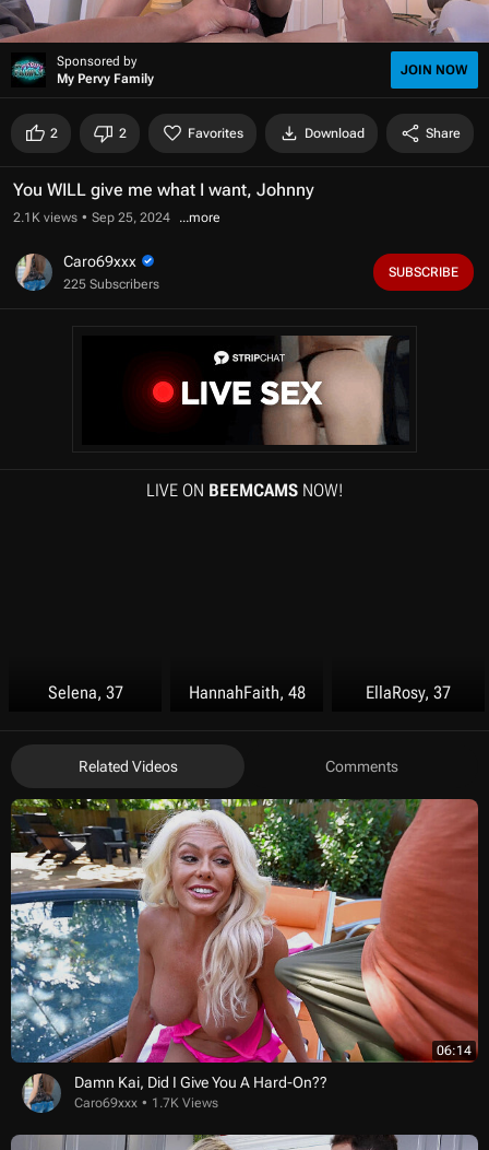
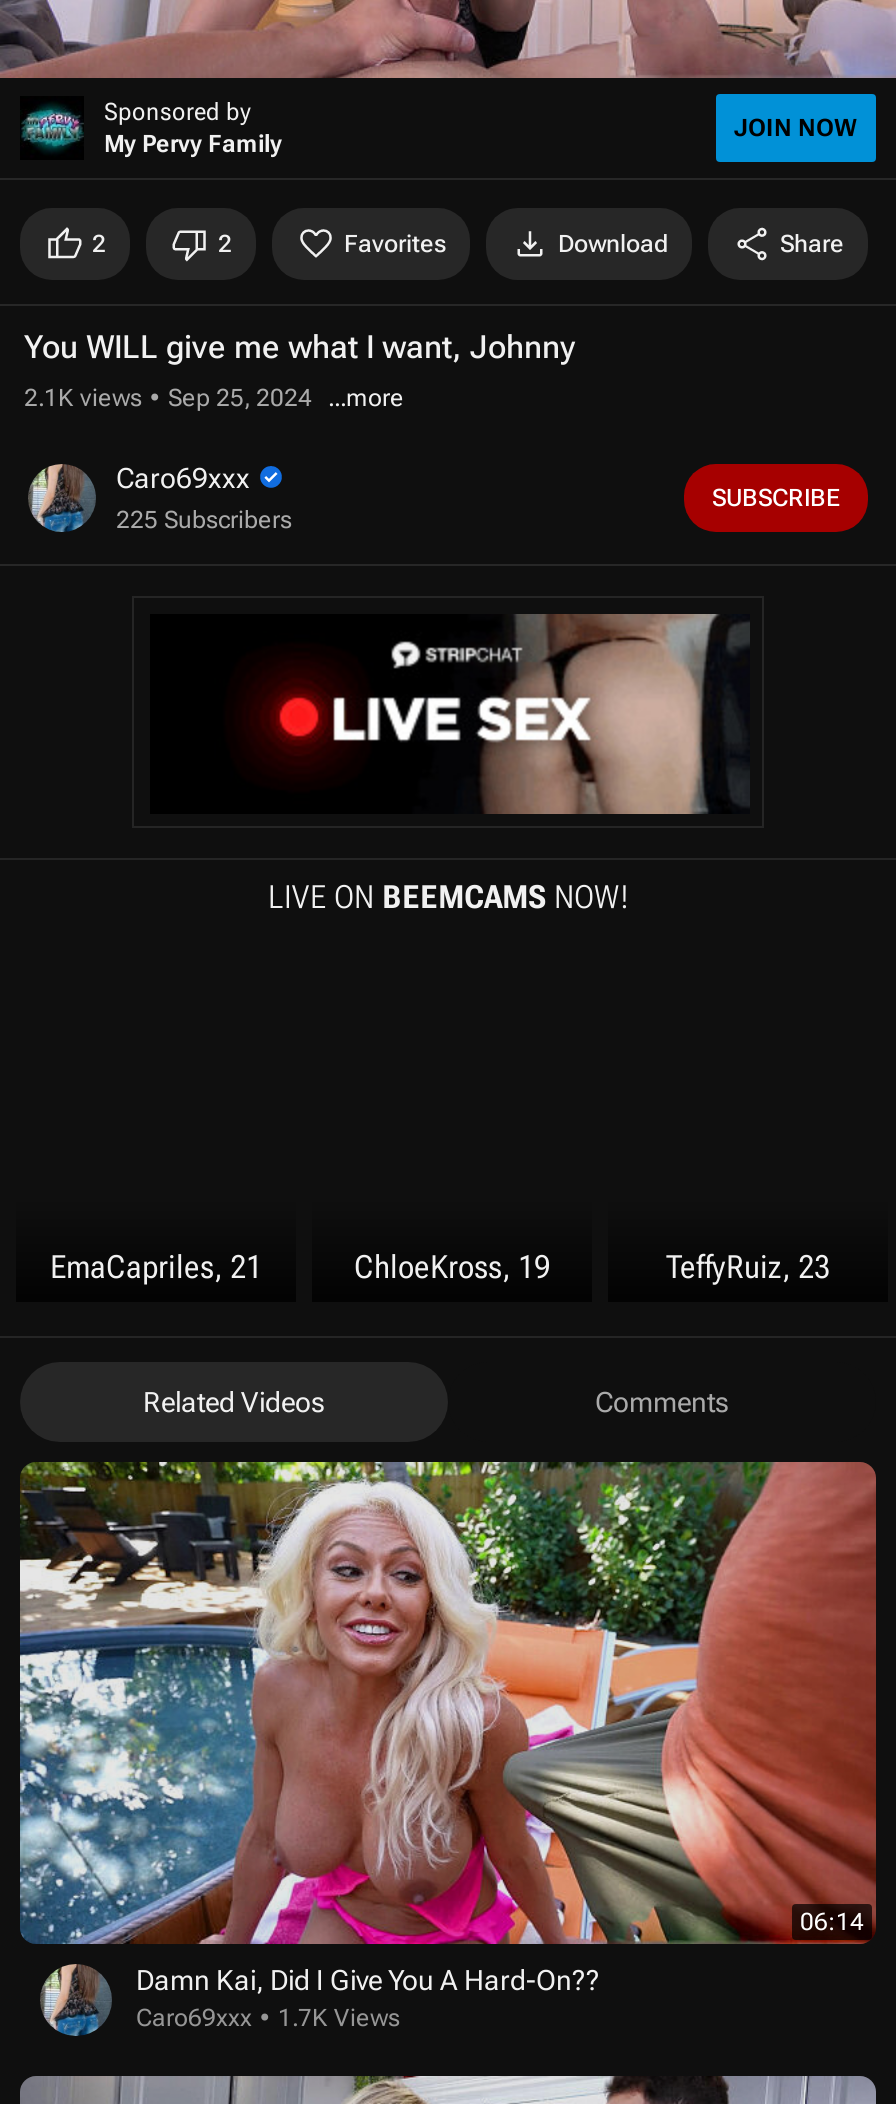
[47,682,451,703] Selena, 37 | HannahFaith, 48 | EllaRosy, 37 -> [50,1248,830,1286] EmaCapriles, 21 | ChloeKross, 19 | TeffyRuiz, 23

